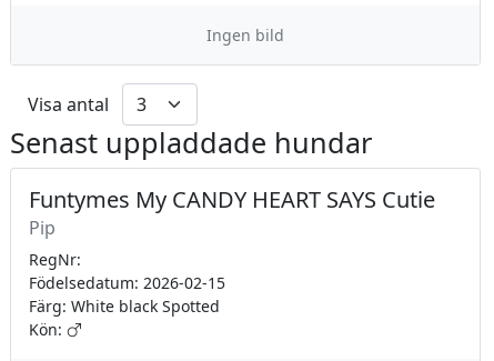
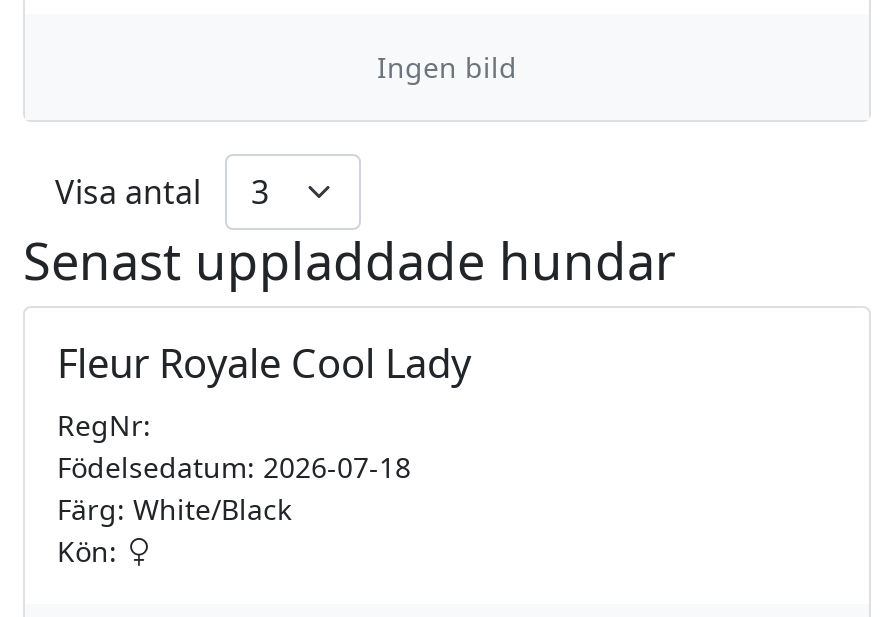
[29,184,435,240] Funtymes My CANDY HEART SAYS Cutie | Pip -> [57,336,471,390] Fleur Royale Cool Lady
[29,272,230,316] Födelsedatum: 2026-02-15 | Färg: White black Spotted -> [57,448,419,528] Födelsedatum: 2026-07-18 | Färg: White/Black

